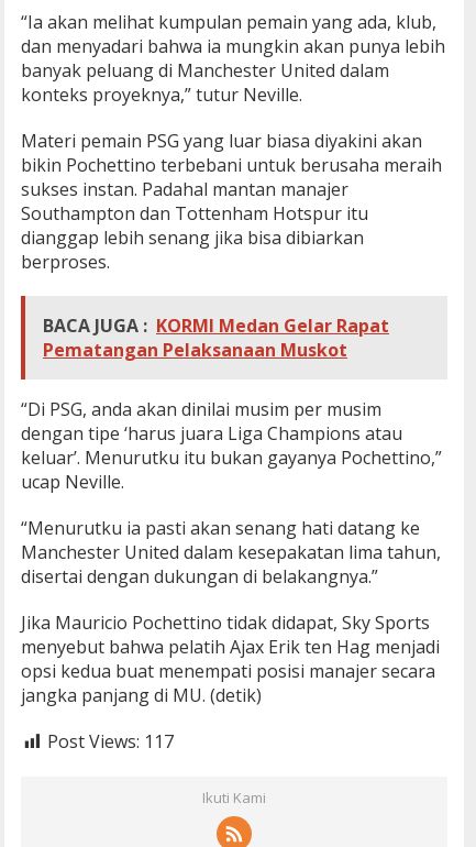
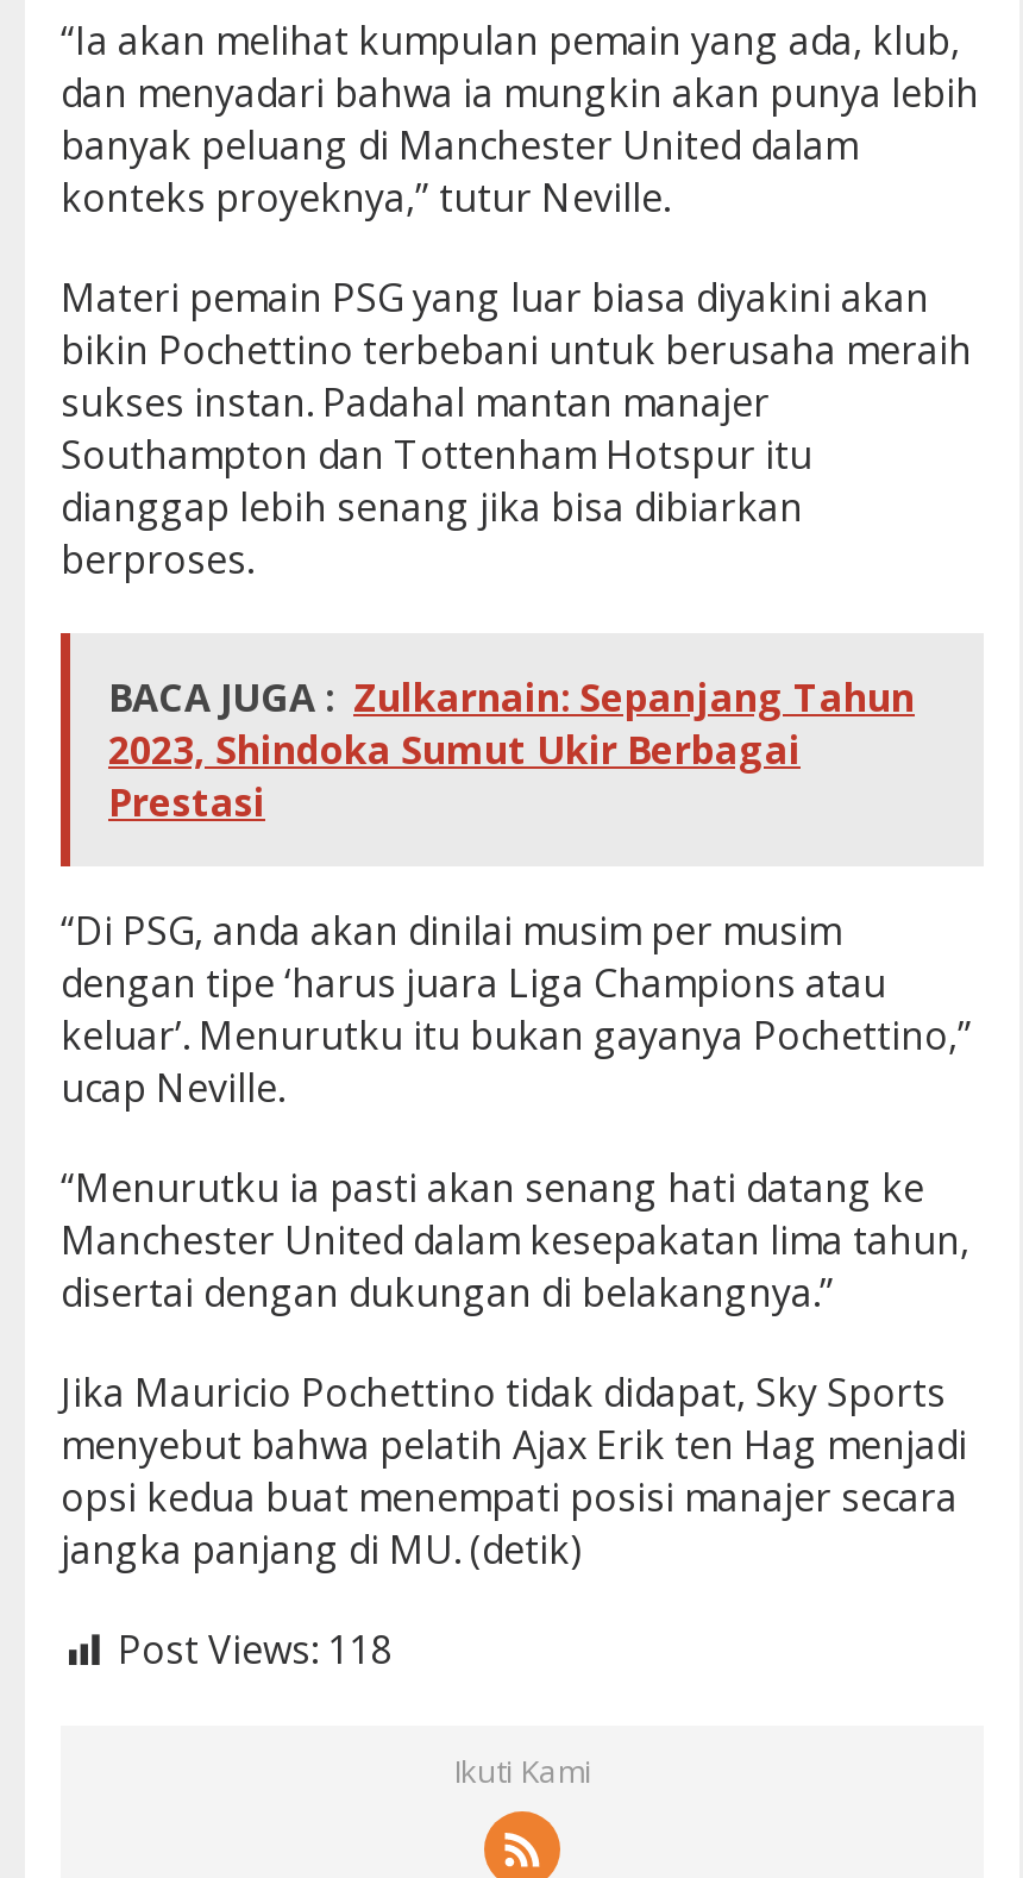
[43,313,389,362] BACA JUGA : KORMI Medan Gelar Rapat | Pematangan Pelaksanaan Muskot -> [108,671,915,828] BACA JUGA : Zulkarnain: Sepanjang Tahun | 2023, Shindoka Sumut Ukir Berbagai | Prestasi
[47,729,174,754] Post Views: 117 -> [118,1623,391,1676] Post Views: 118

